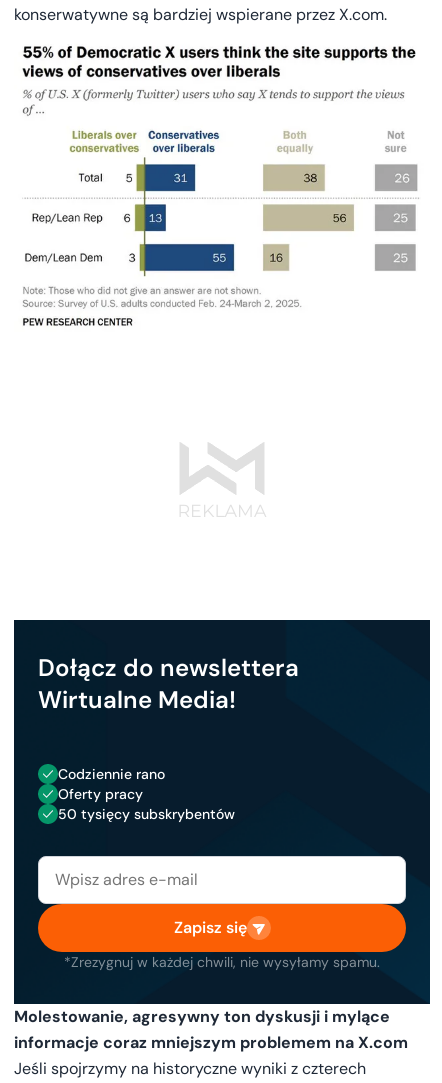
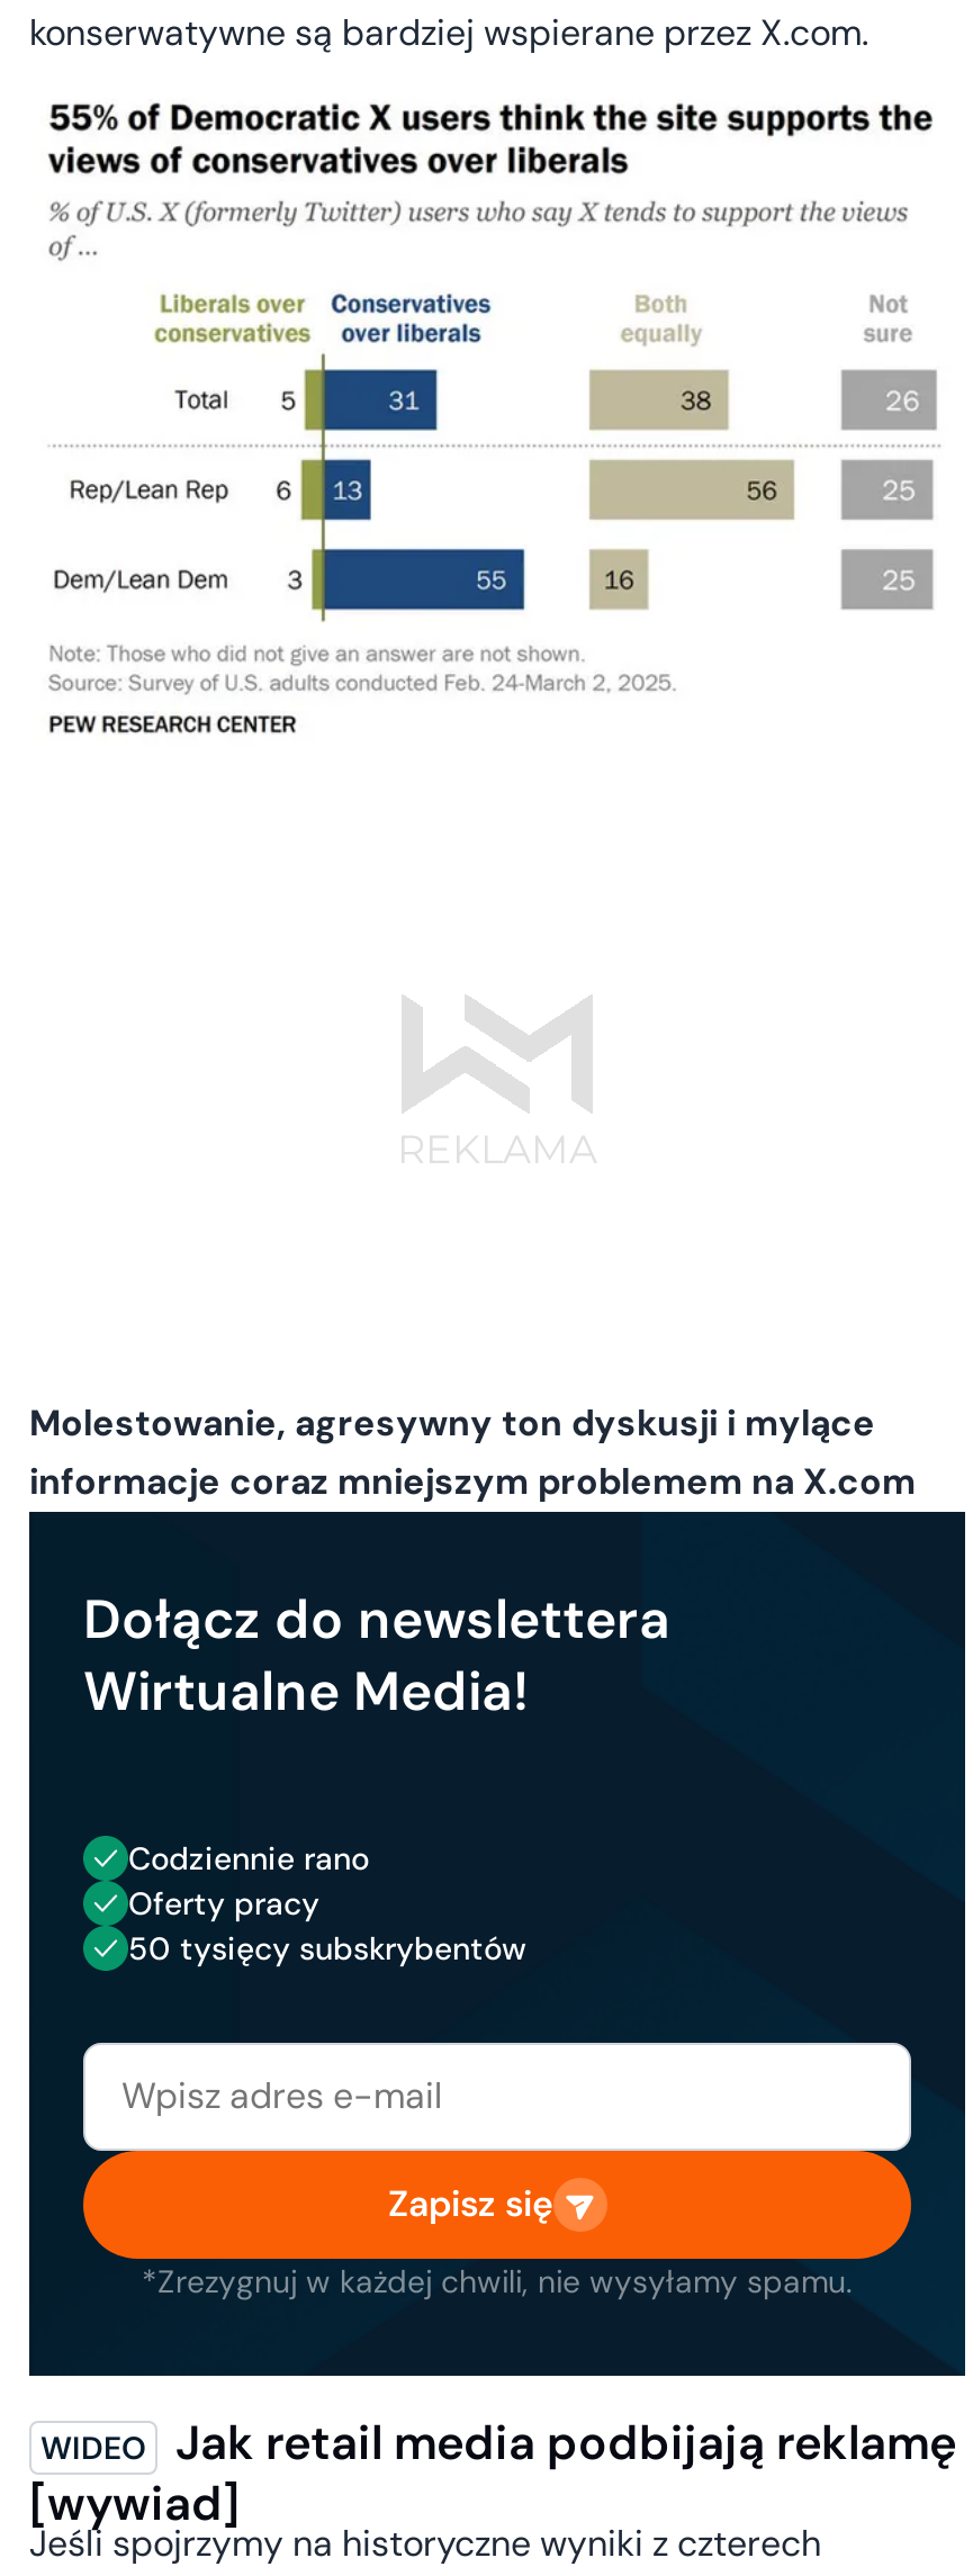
none -> [29,2411,956,2532] Jak retail media podbijają reklamę | [wywiad]
moved [14,1006,408,1053] -> [29,1398,916,1504]: Molestowanie, agresywny ton dyskusji i mylące | informacje coraz mniejszym problemem na X.com

